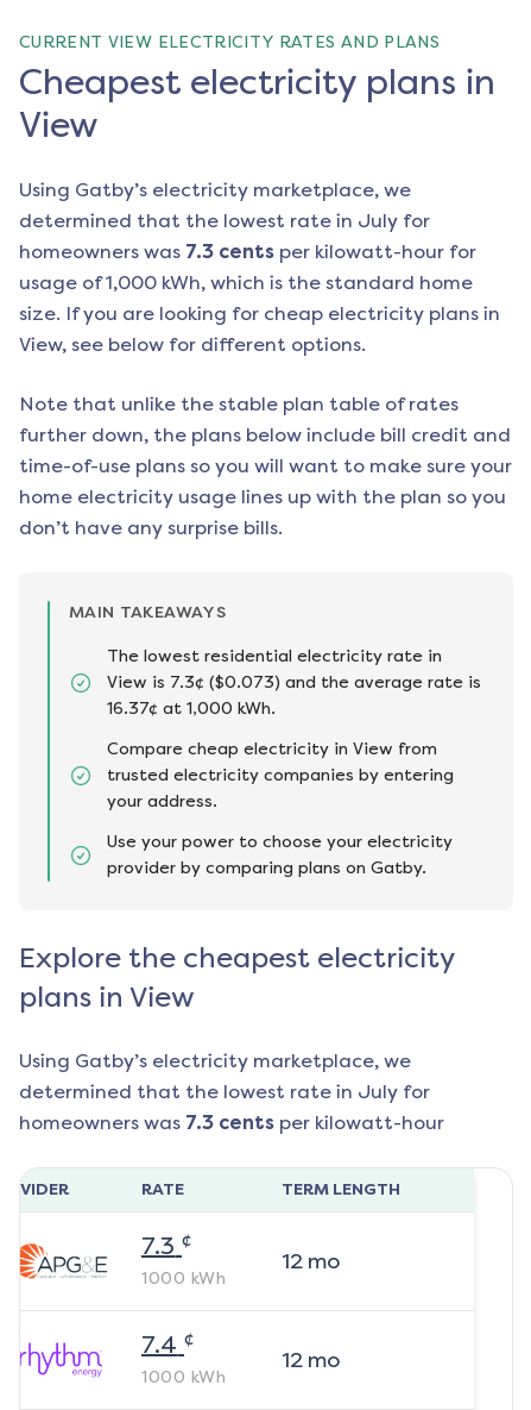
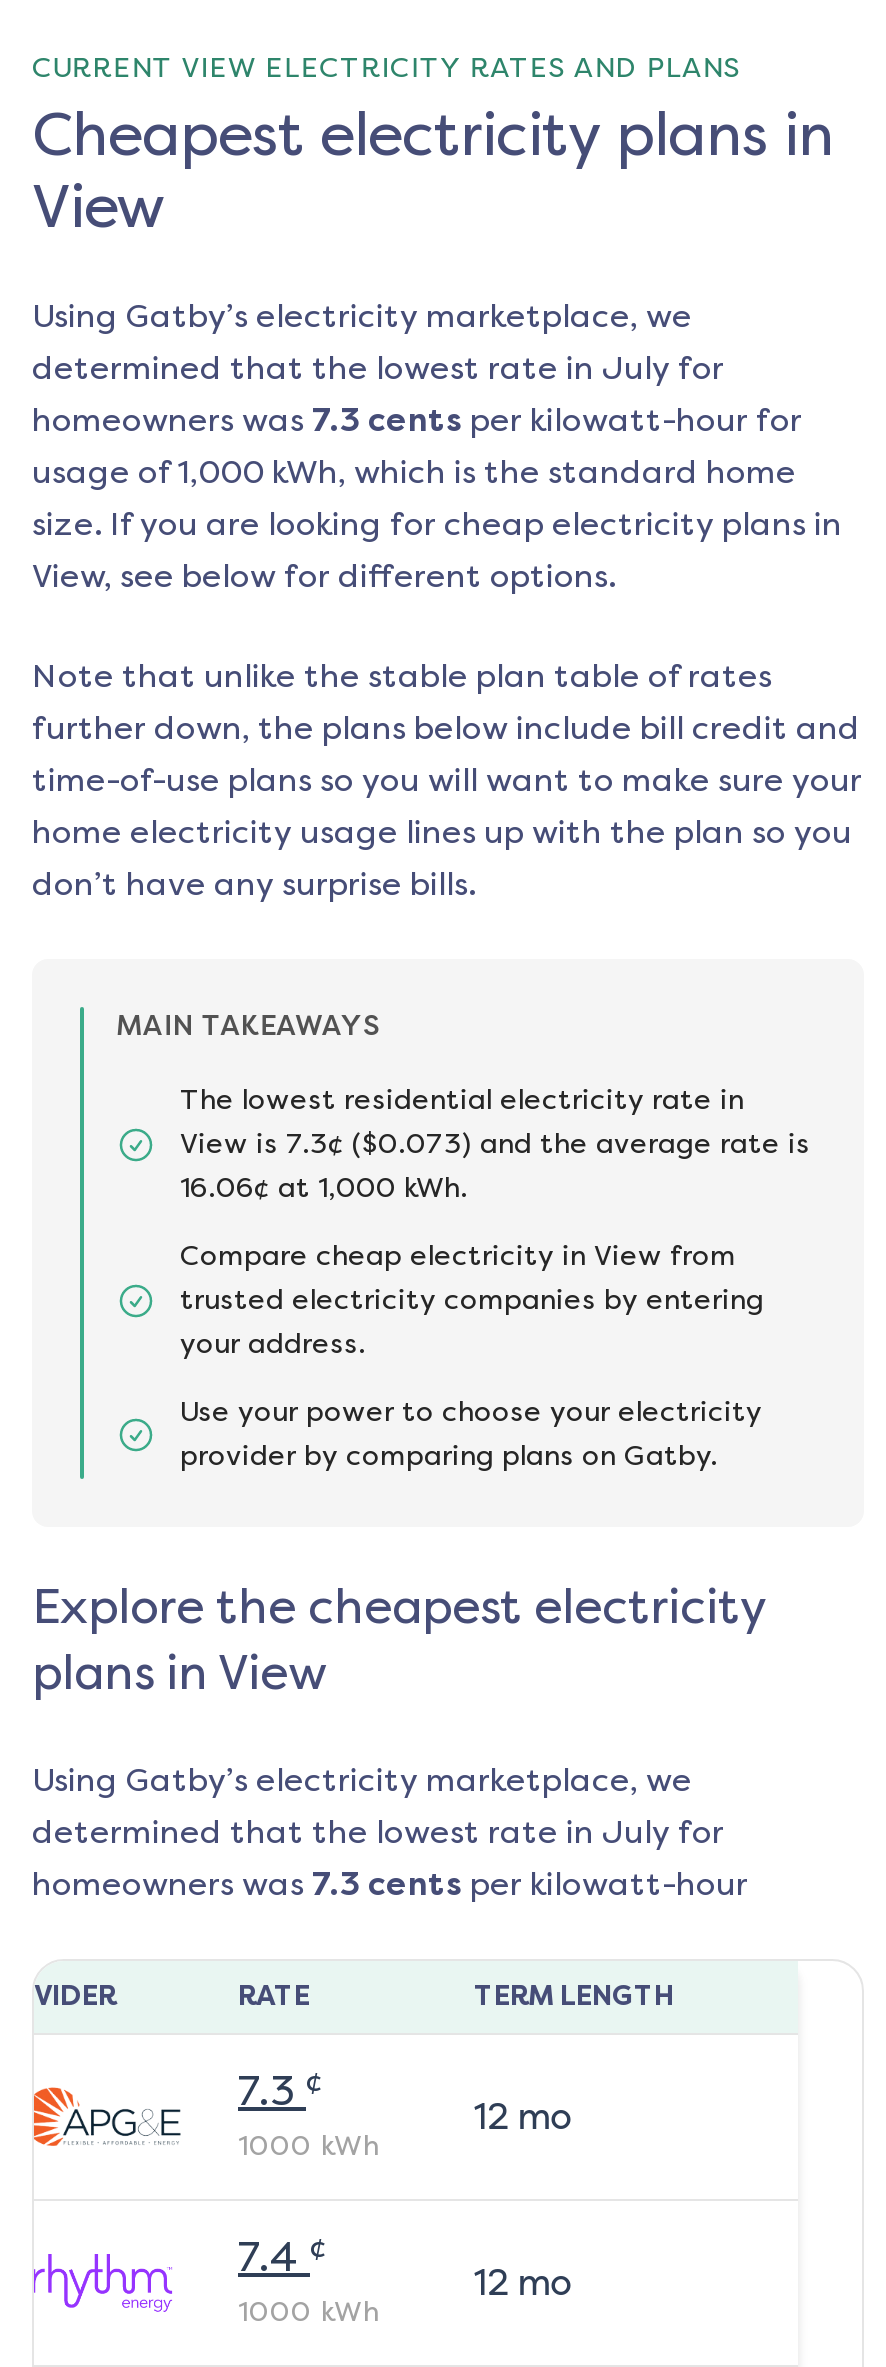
[107,699,276,719] 16.37¢ at 1,000 kWh. -> [180,1172,468,1206] 16.06¢ at 1,000 kWh.

